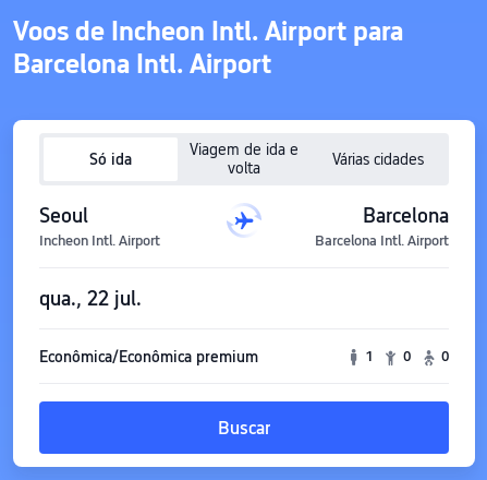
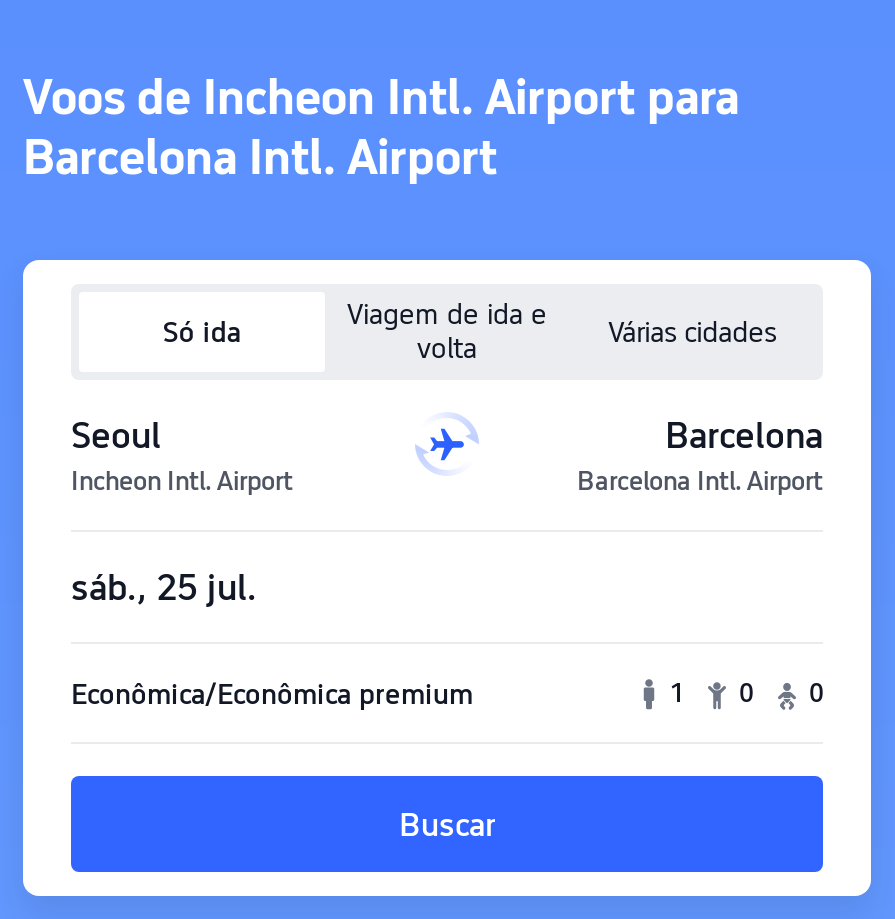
[39,287,142,310] qua., 22 jul. -> [71,566,257,608] sáb., 25 jul.

